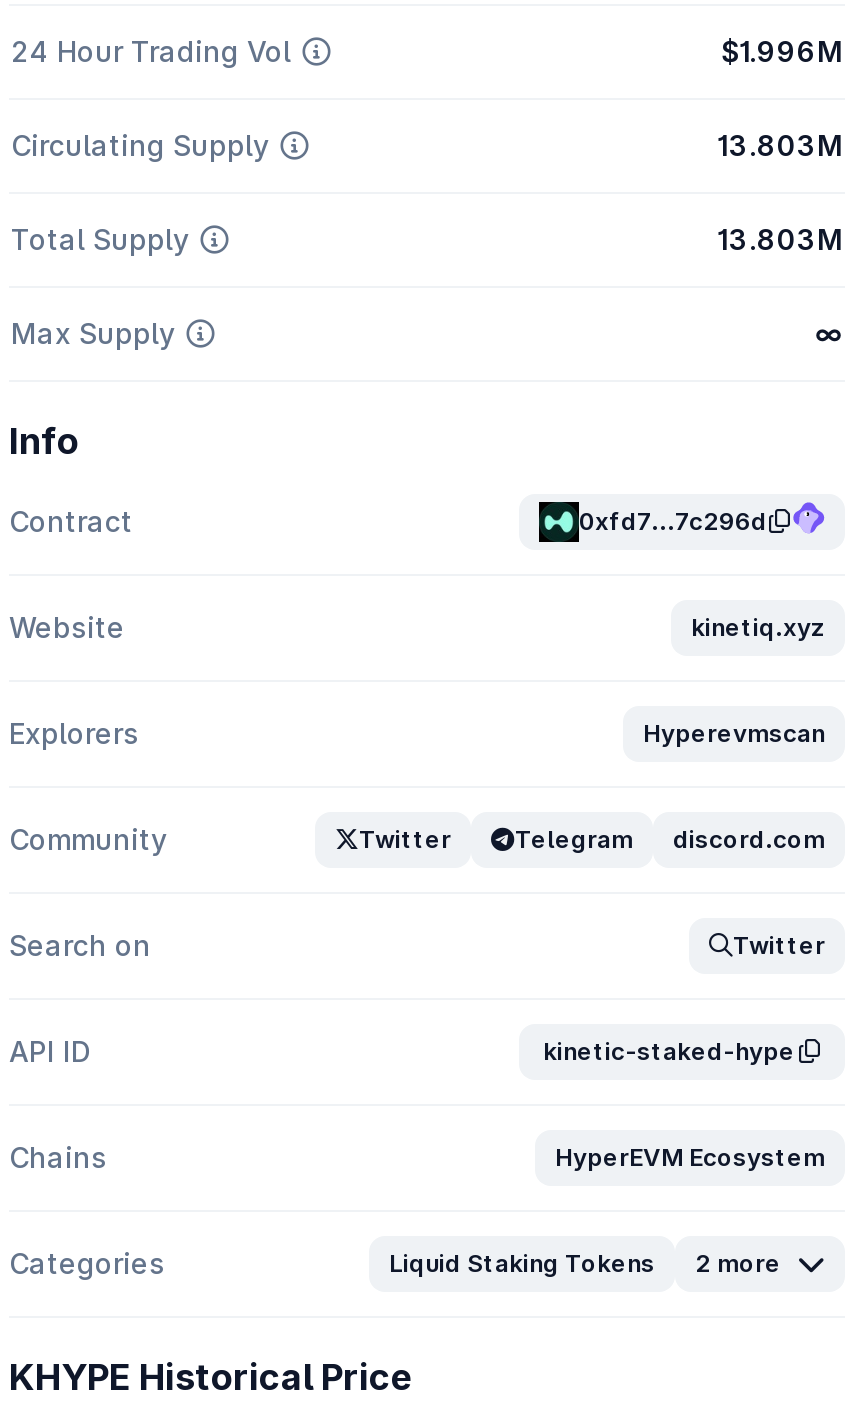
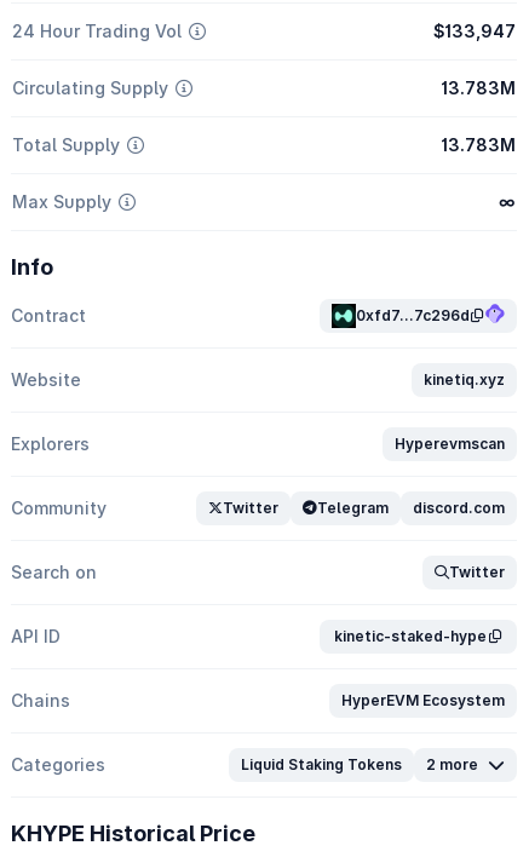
[721,34,843,68] $1.996M -> [433,21,516,41] $133,947
[717,128,843,162] 13.803M -> [441,77,516,98] 13.783M
[717,222,843,256] 13.803M -> [441,134,516,155] 13.783M

